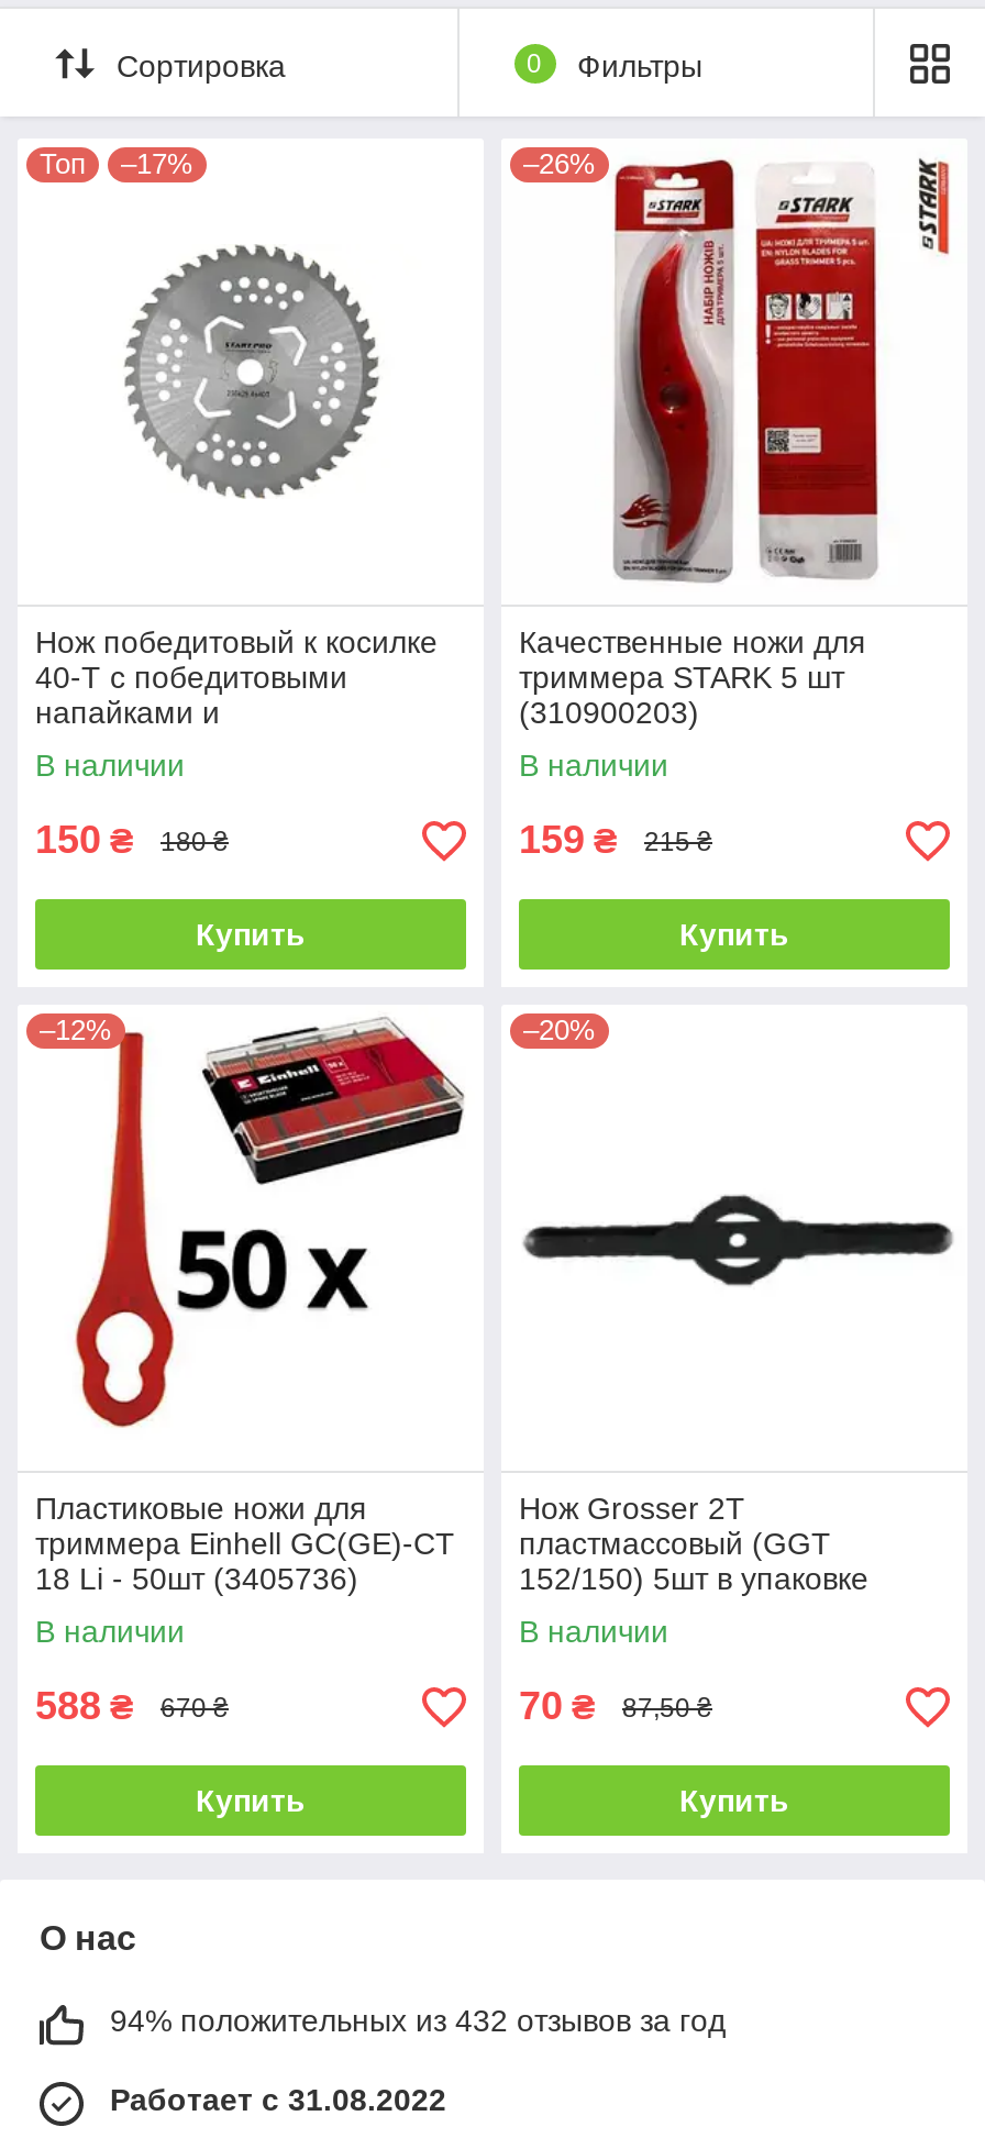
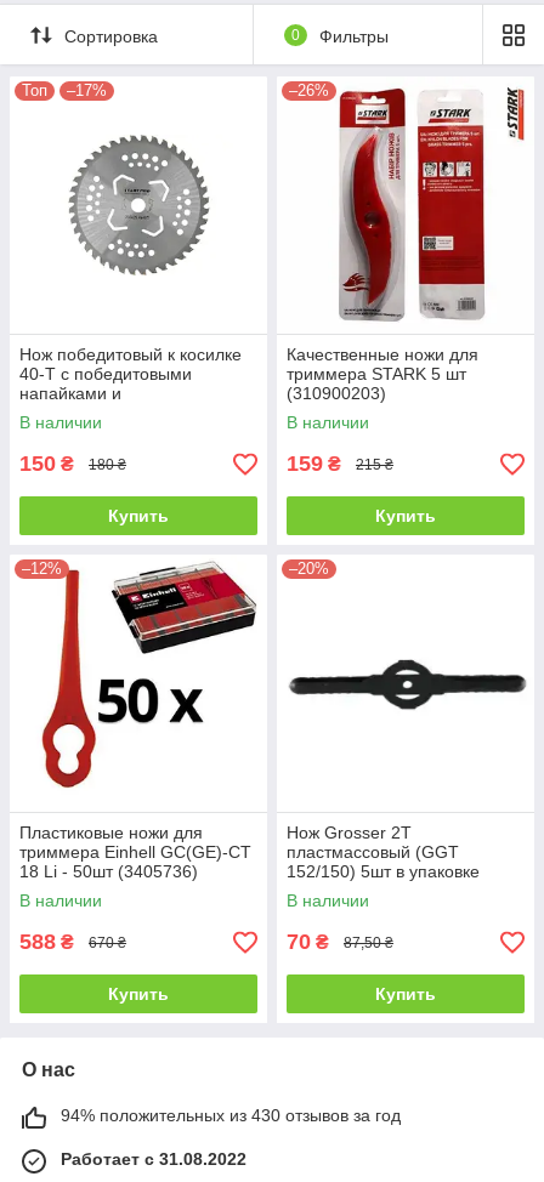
[110,2003,726,2038] 94% положительных из 432 отзывов за год -> [61,1106,401,1125] 94% положительных из 430 отзывов за год

